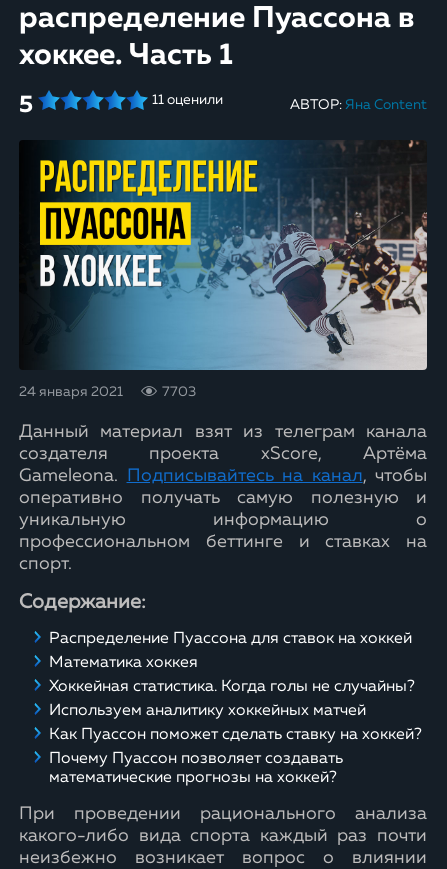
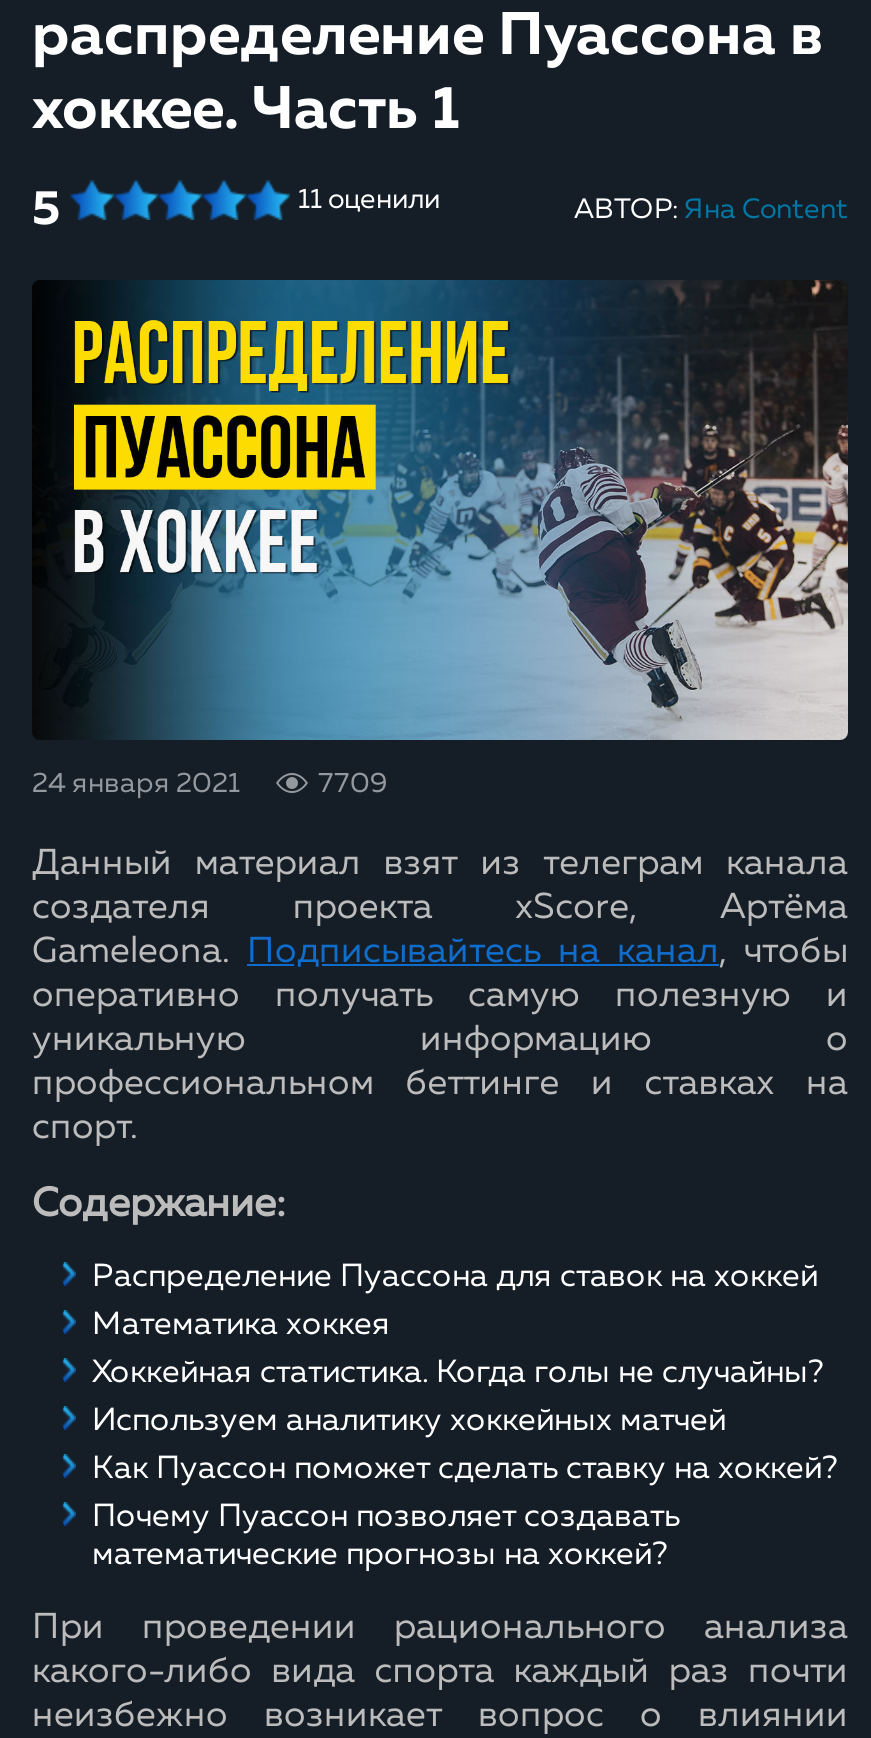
[162,385,196,399] 7703 -> [318,769,388,797] 7709

